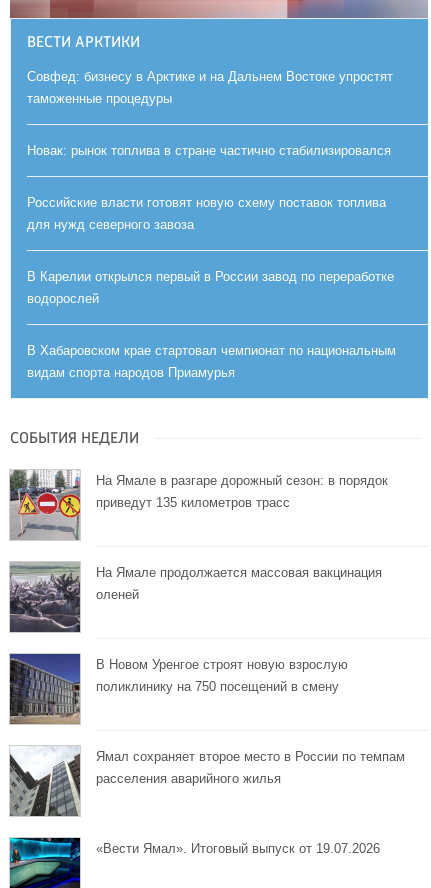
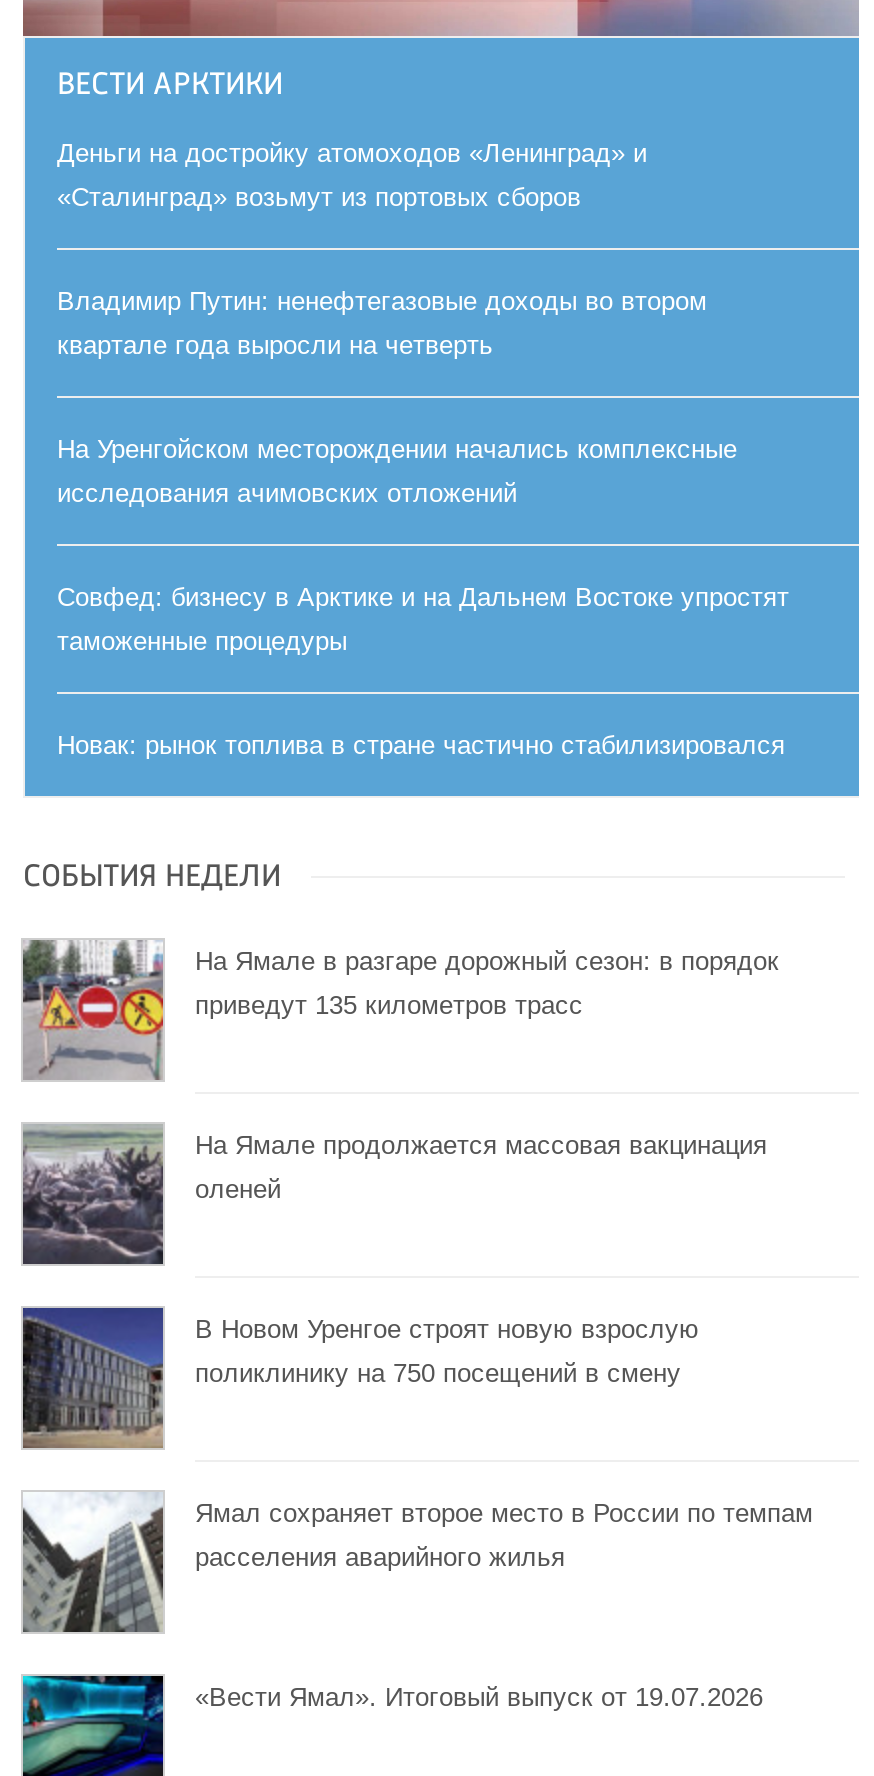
none -> [57,138,737,508] Деньги на достройку атомоходов «Ленинград» и | «Сталинград» возьмут из портовых сборов | Владимир Путин: ненефтегазовые доходы во втором | квартале года выросли на четверть | На Уренгойском месторождении начались комплексные | исследования ачимовских отложений
moved [27,69,393,158] -> [57,582,789,760]: Совфед: бизнесу в Арктике и на Дальнем Востоке упростят | таможенные процедуры | Новак: рынок топлива в стране частично стабилизировался
[27,195,396,380] Российские власти готовят новую схему поставок топлива | для нужд северного завоза | В Карелии открылся первый в России завод по переработке | водорослей | В Хабаровском крае стартовал чемпионат по национальным | видам спорта народов Приамурья -> none

